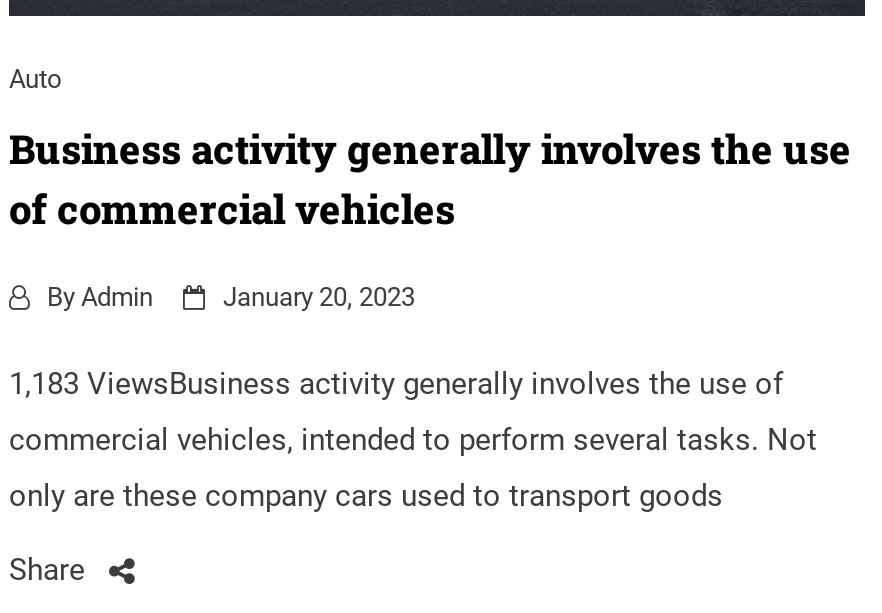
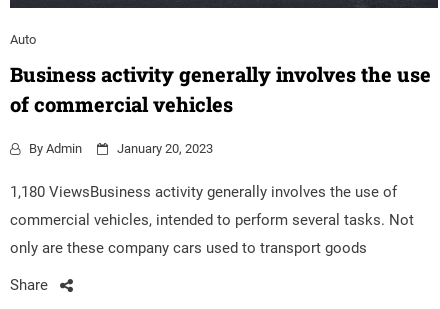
[9,366,783,402] 1,183 ViewsBusiness activity generally involves the use of -> [10,183,397,201] 1,180 ViewsBusiness activity generally involves the use of

